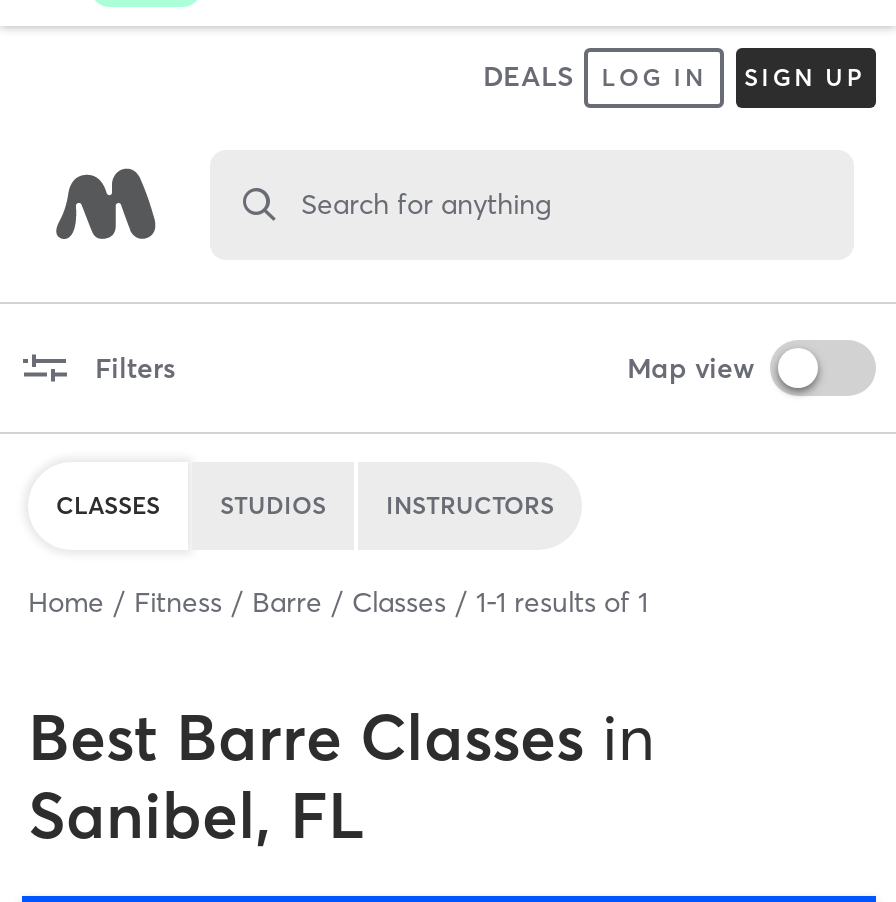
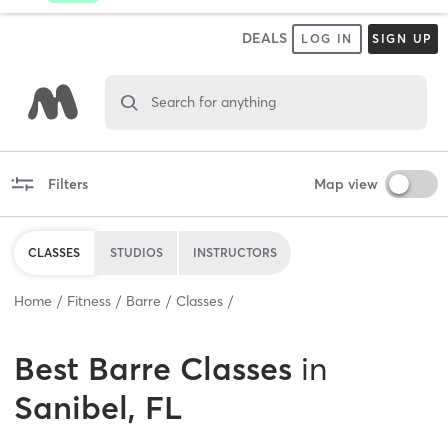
[476,583,648,619] 1-1 results of 1 -> none

